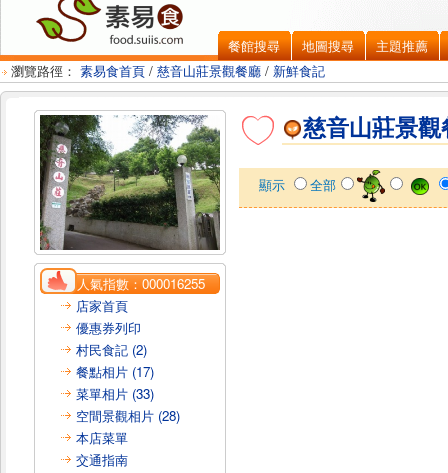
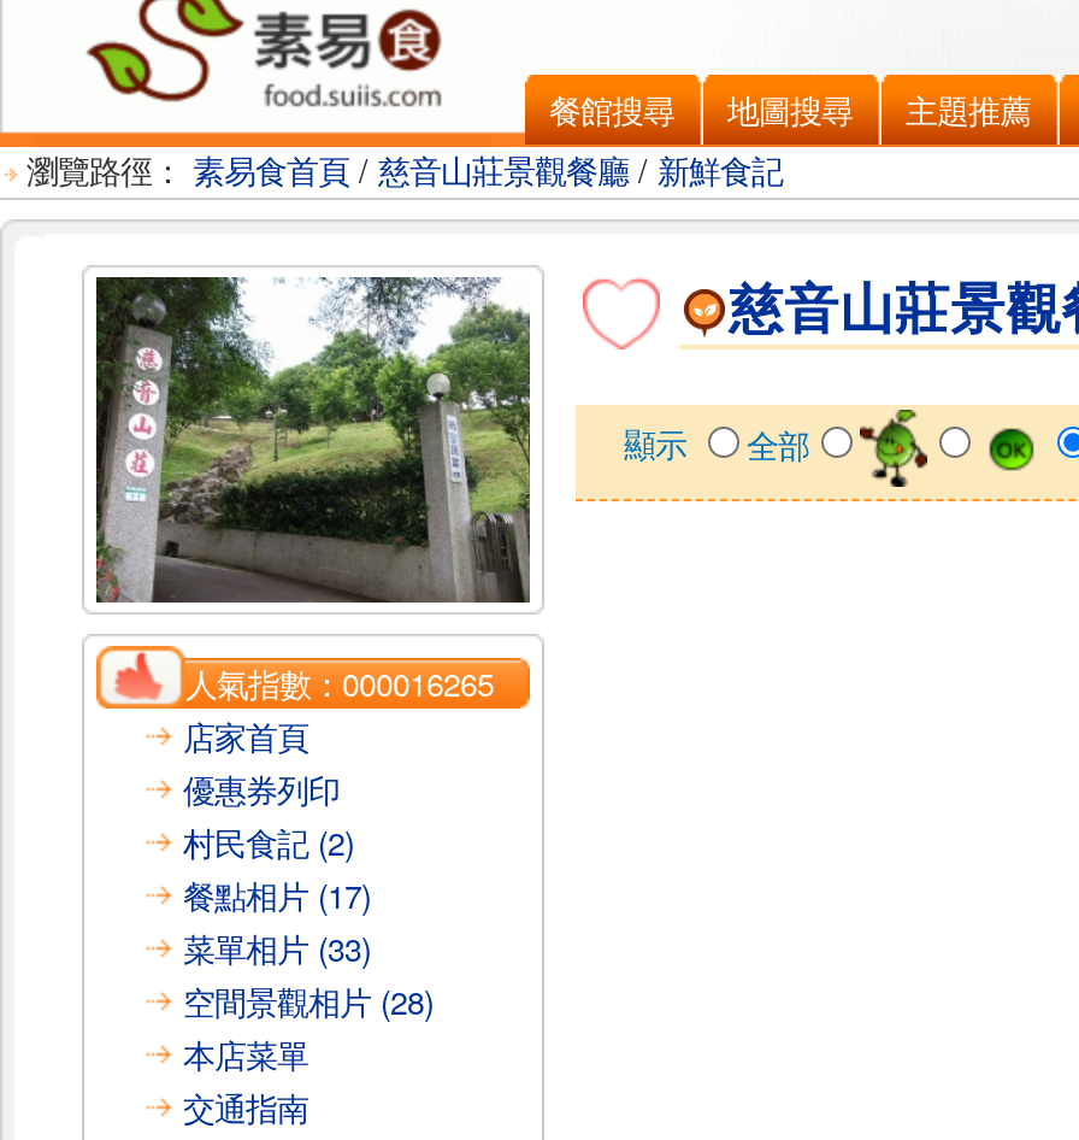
[77,274,205,293] 人氣指數：000016255 -> [185,660,494,706] 人氣指數：000016265

